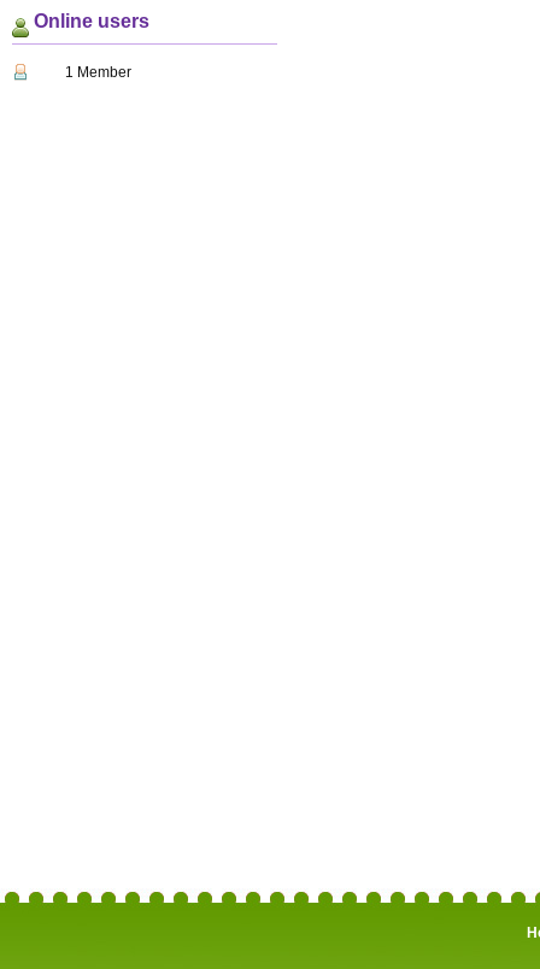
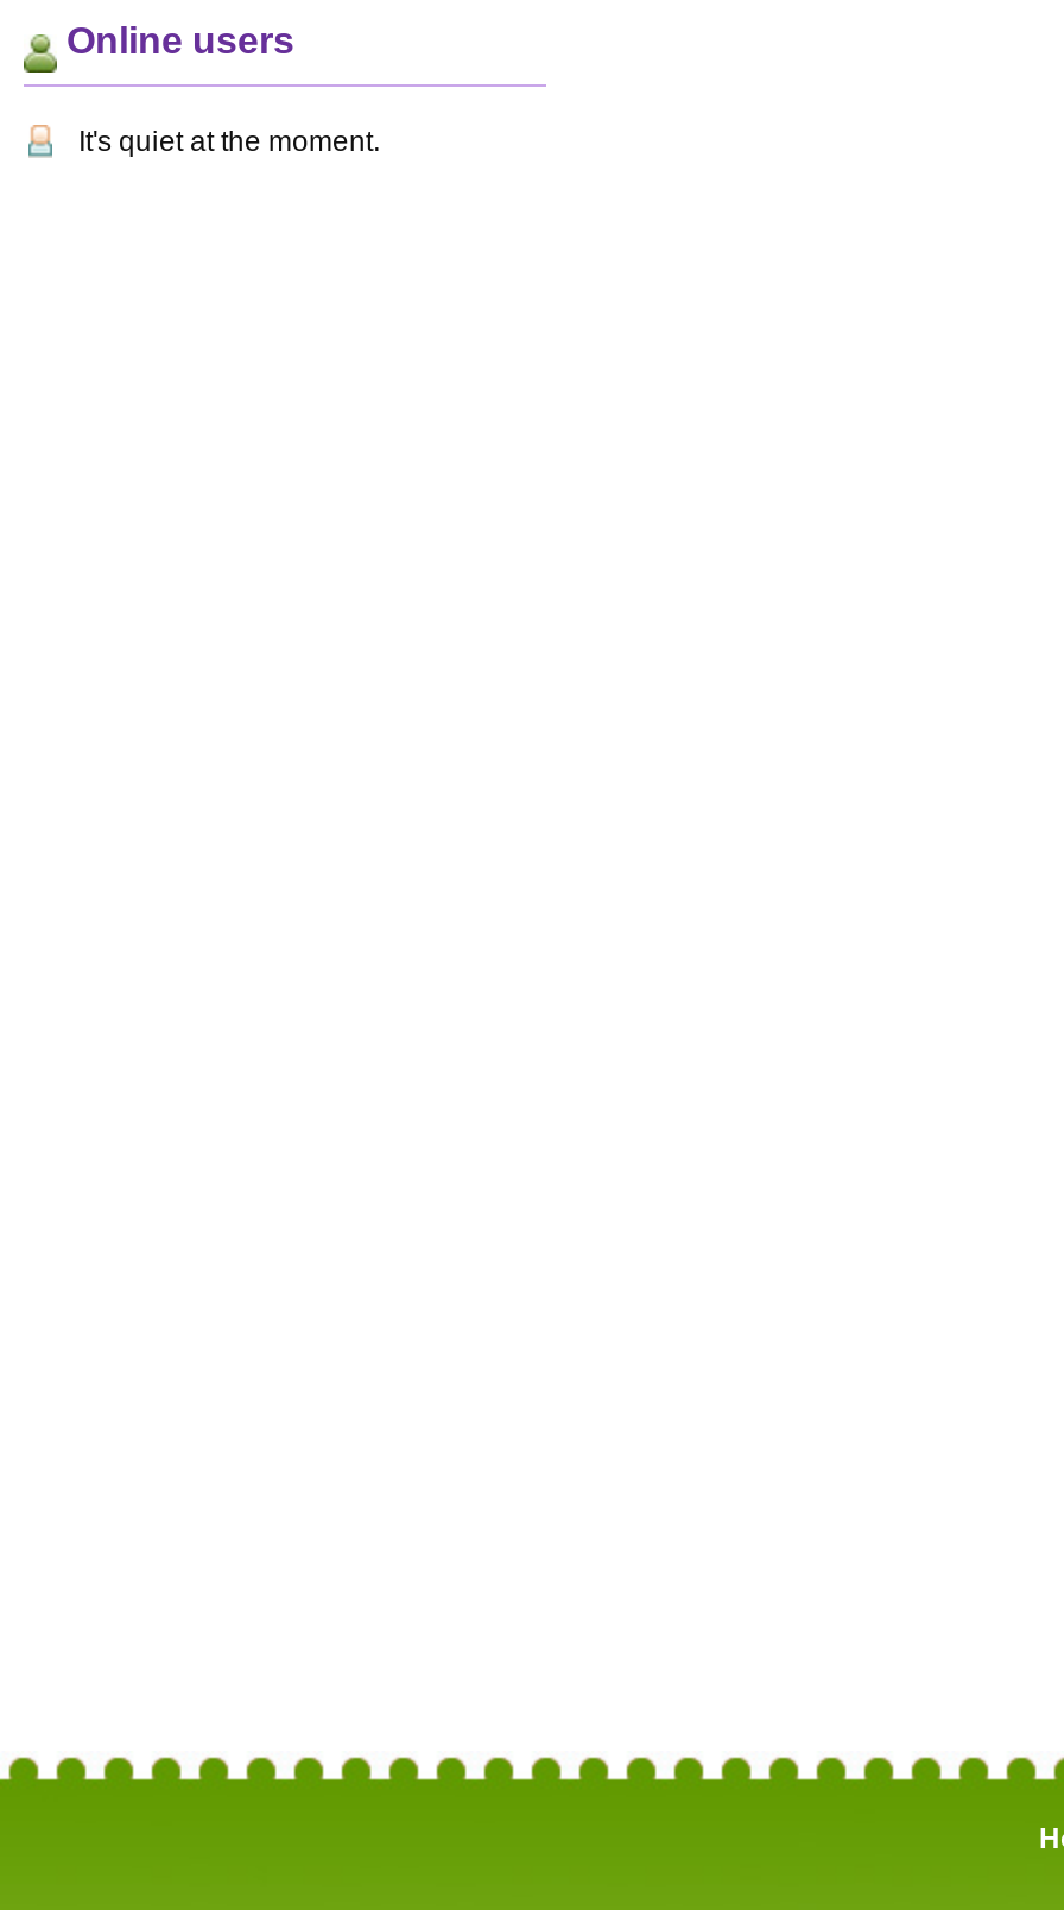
[65,63,131,80] 1 Member -> [78,124,380,157] It's quiet at the moment.

